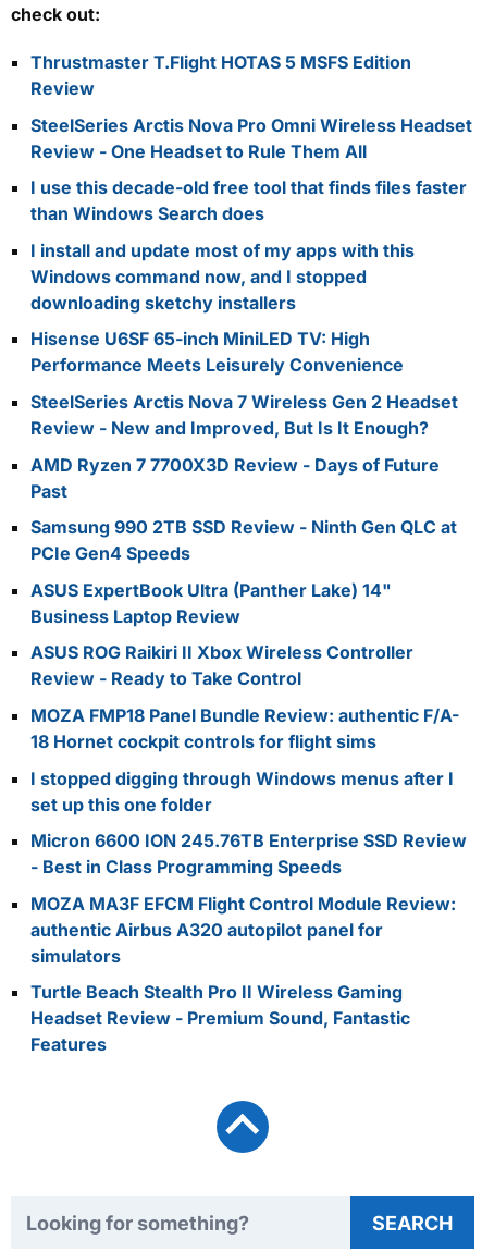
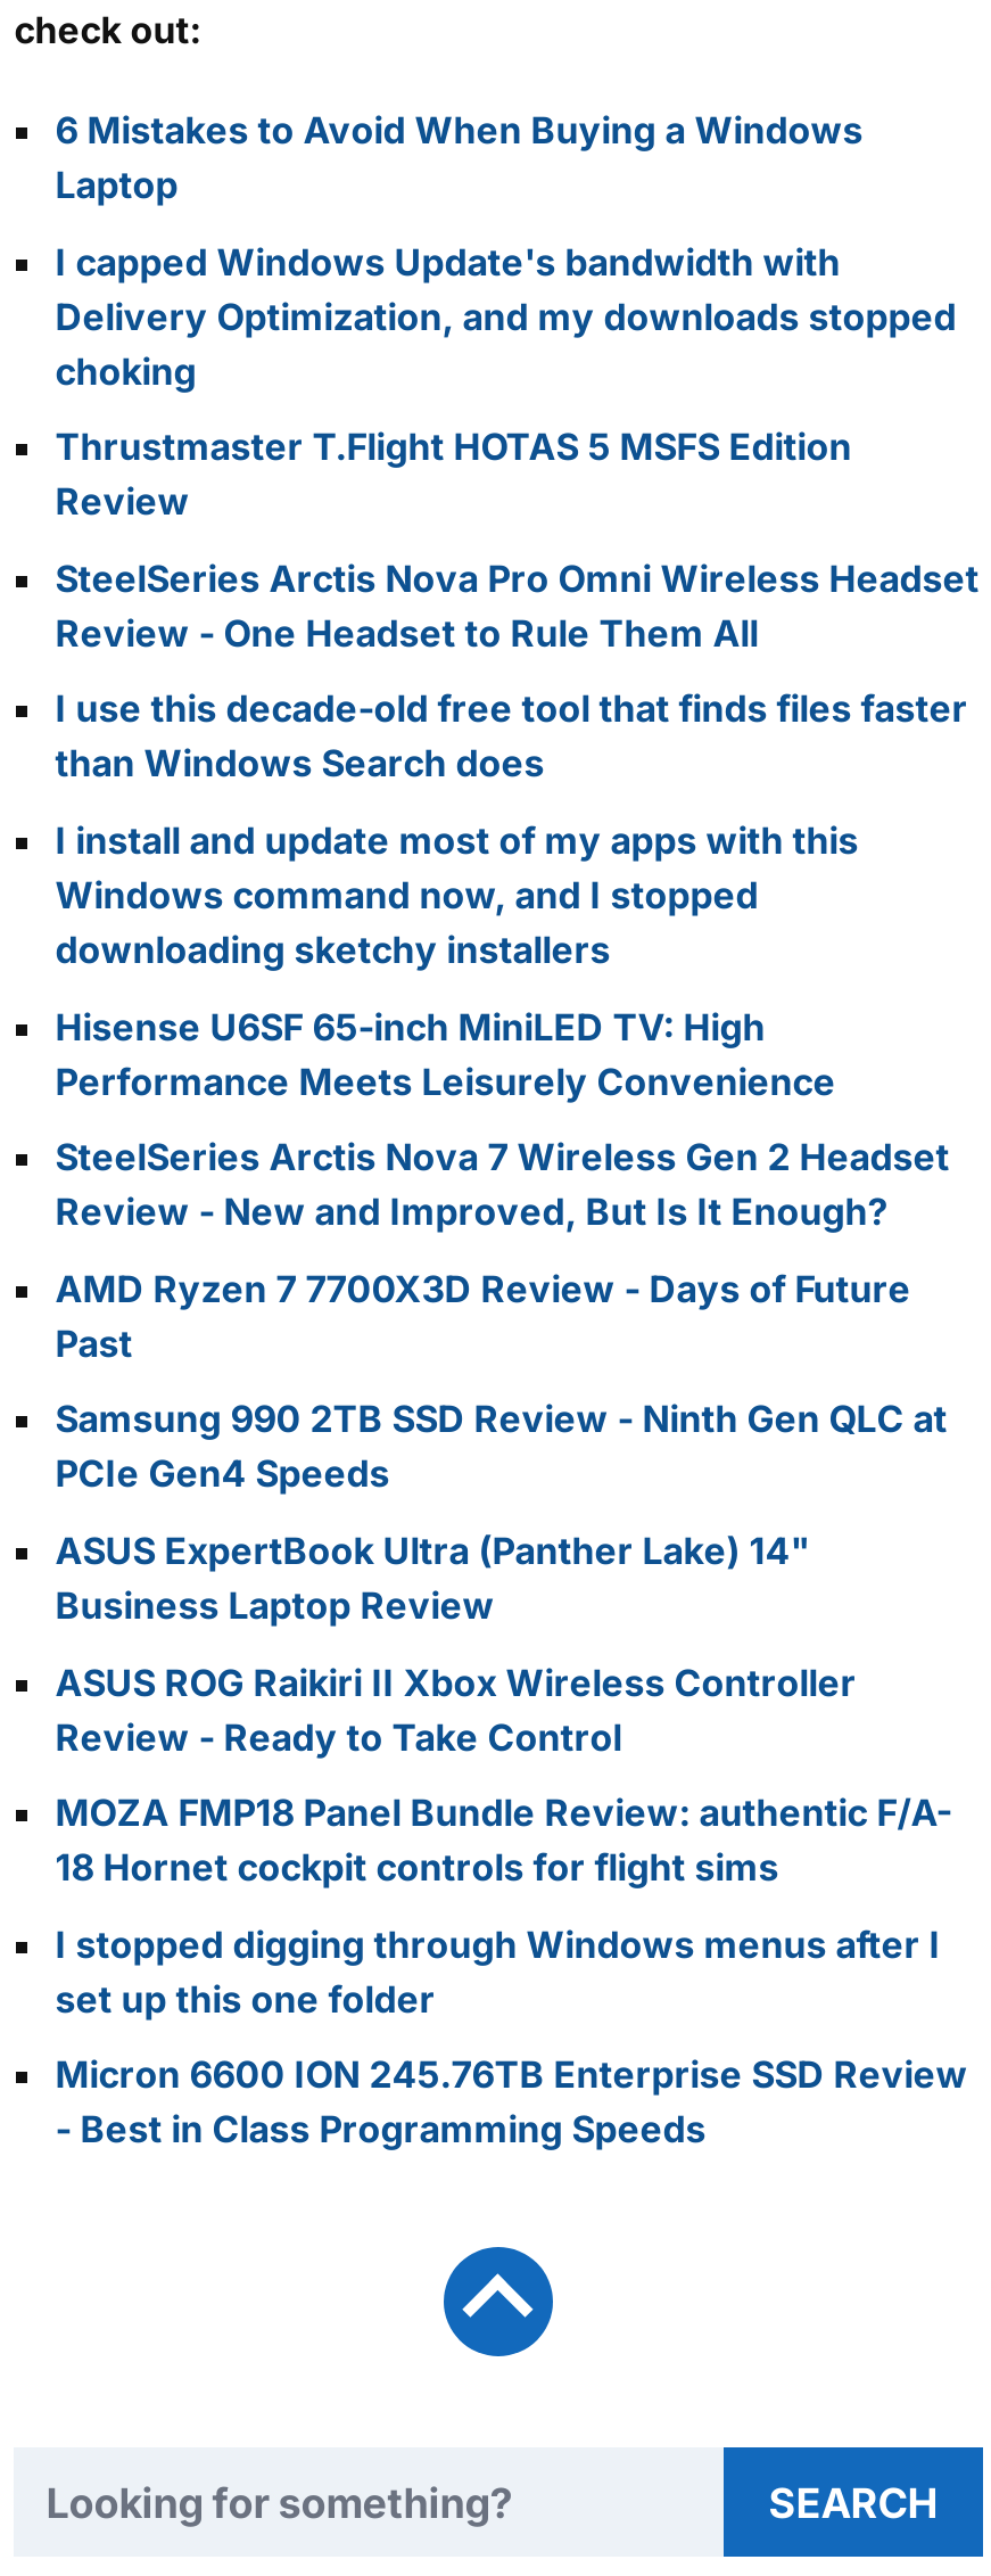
none -> [55,107,956,393] 6 Mistakes to Avoid When Buying a Windows | Laptop | I capped Windows Update's bandwidth with | Delivery Optimization, and my downloads stopped | choking
moved [31,51,472,878] -> [55,424,979,2152]: Thrustmaster T.Flight HOTAS 5 MSFS Edition | Review | SteelSeries Arctis Nova Pro Omni Wireless Headset | ... | Micron 6600 ION 245.76TB Enterprise SSD Review | - Best in Class Programming Speeds
[31,893,456,1055] MOZA MA3F EFCM Flight Control Module Review: | authentic Airbus A320 autopilot panel for | simulators | Turtle Beach Stealth Pro II Wireless Gaming | Headset Review - Premium Sound, Fantastic | Features -> none

